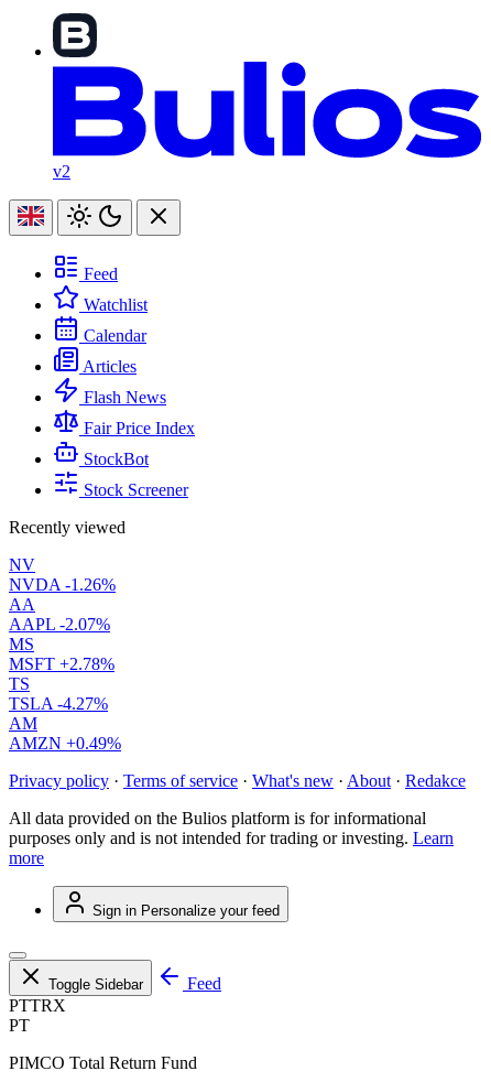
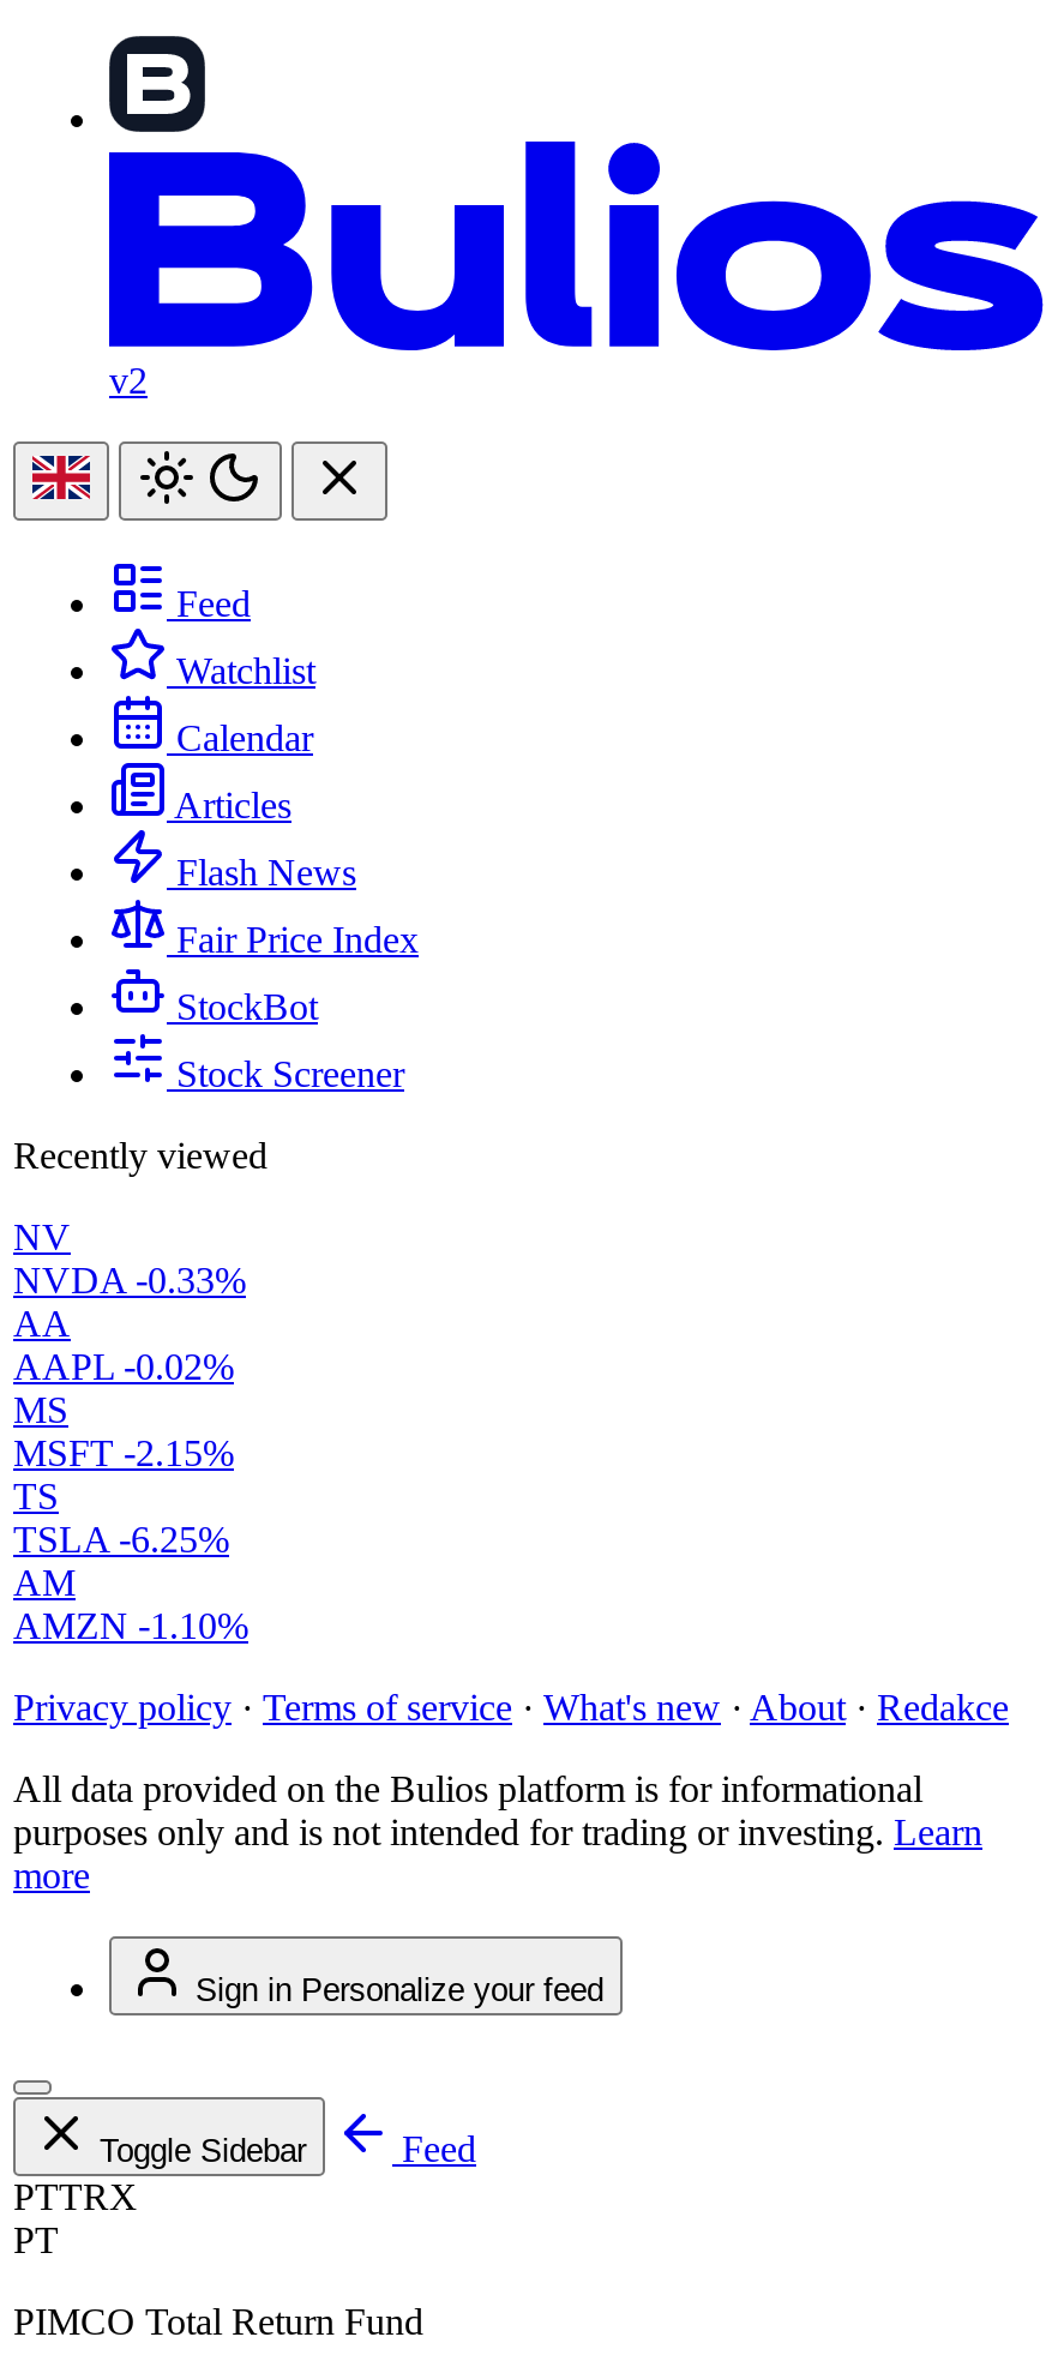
[9,575,116,594] NVDA -1.26% -> [13,1260,246,1301] NVDA -0.33%
[9,615,110,634] AAPL -2.07% -> [13,1346,234,1387] AAPL -0.02%
[9,655,114,673] MSFT +2.78% -> [13,1433,234,1473] MSFT -2.15%
[9,694,108,713] TSLA -4.27% -> [13,1519,229,1560] TSLA -6.25%
[9,734,121,753] AMZN +0.49% -> [13,1605,248,1646] AMZN -1.10%

